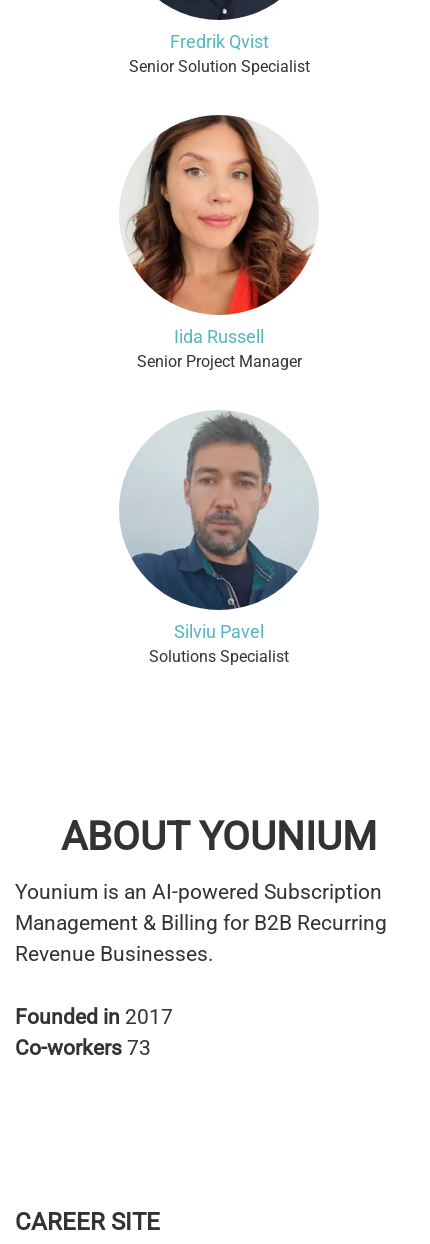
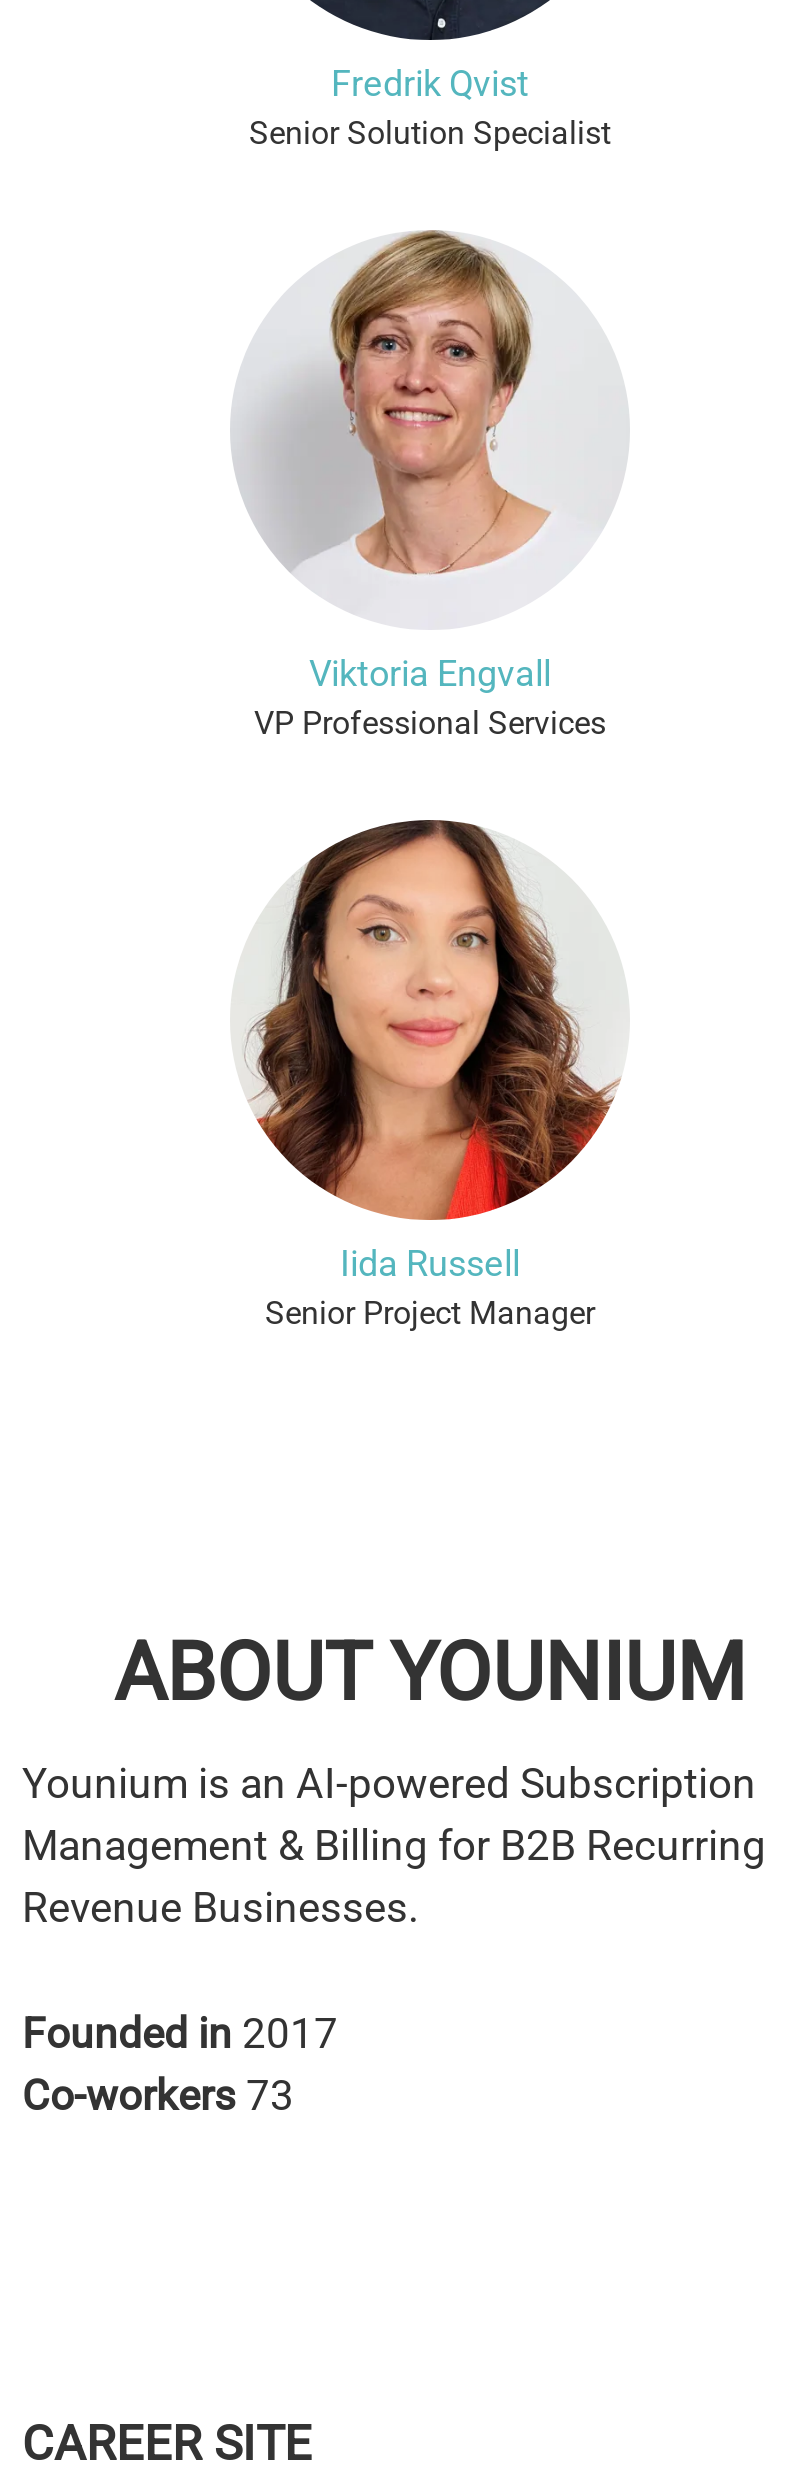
none -> [254,230,616,742] [image] | Viktoria Engvall | VP Professional Services
moved [122,113,314,371] -> [236,816,620,1332]: [image] | Iida Russell | Senior Project Manager
[120,410,317,666] [image] | Silviu Pavel | Solutions Specialist -> none

